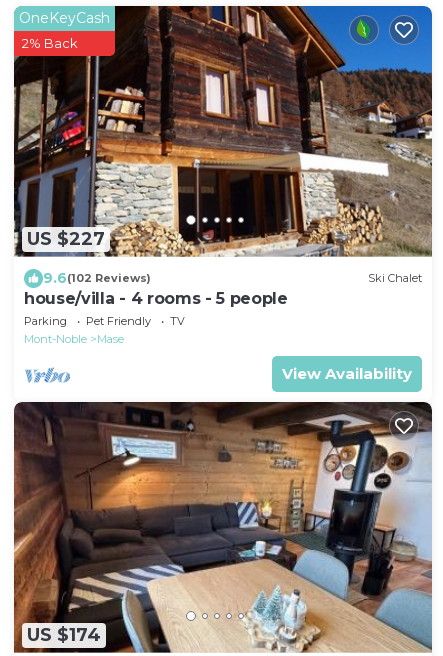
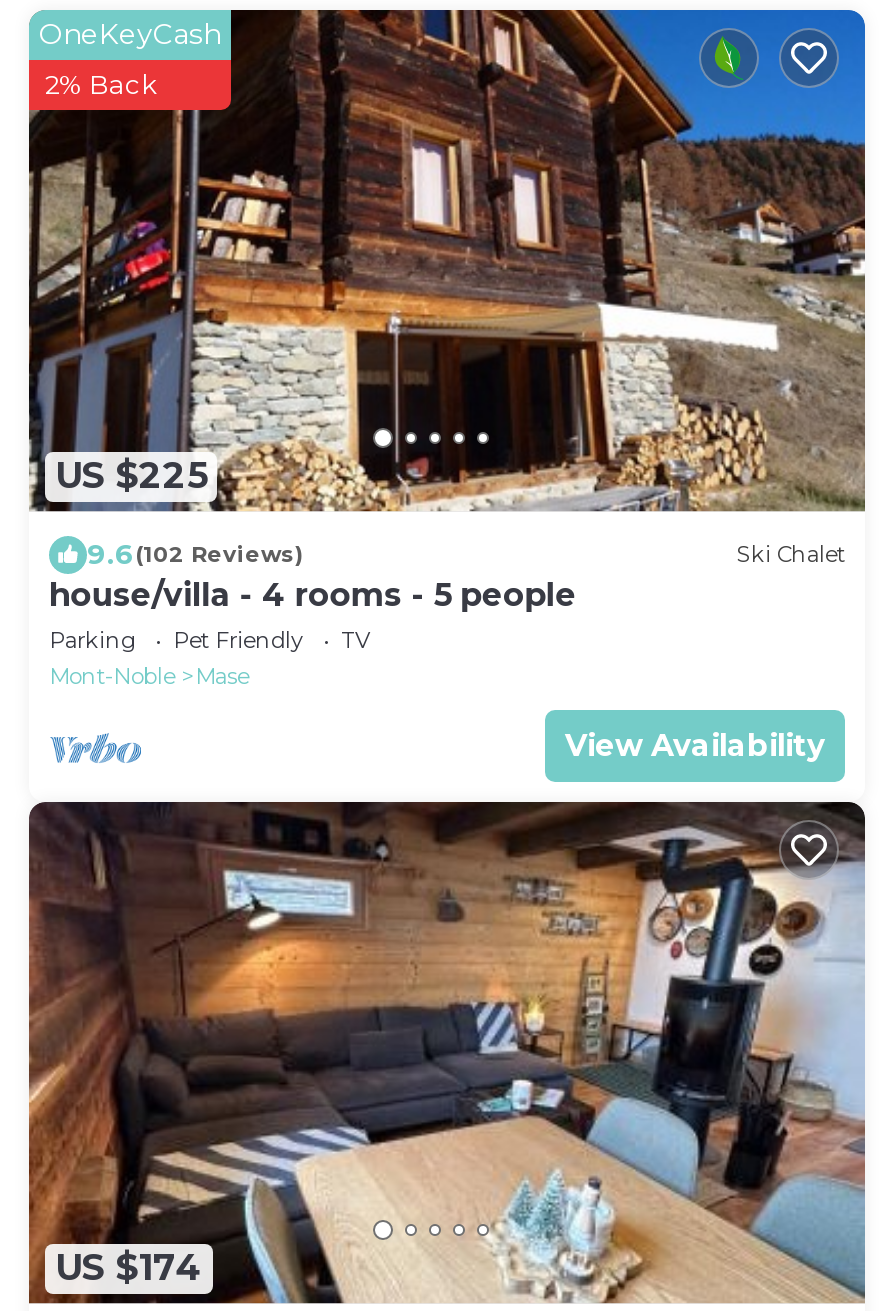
[27,228,105,250] US $227 -> [55,455,207,499] US $225

